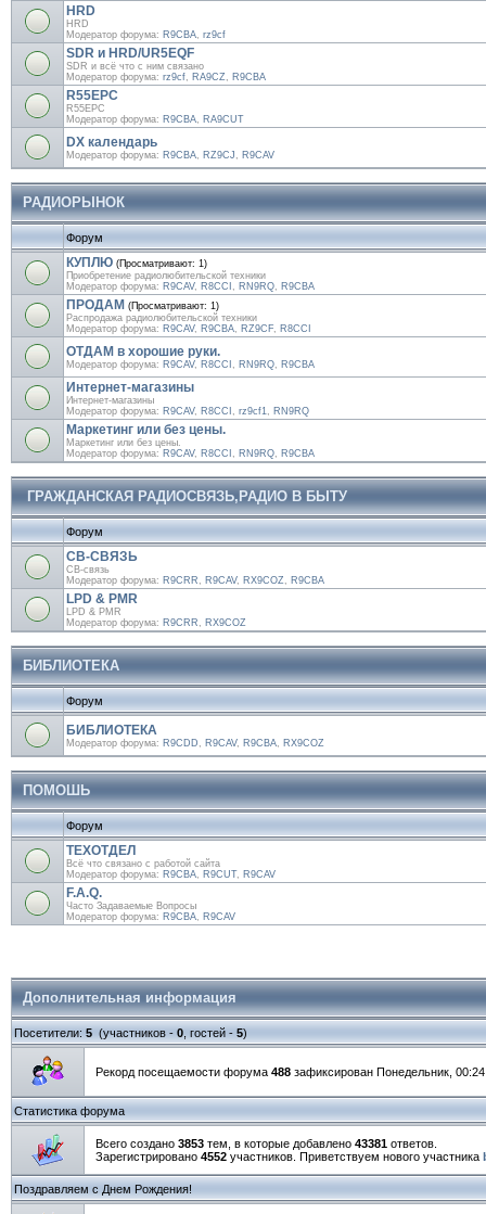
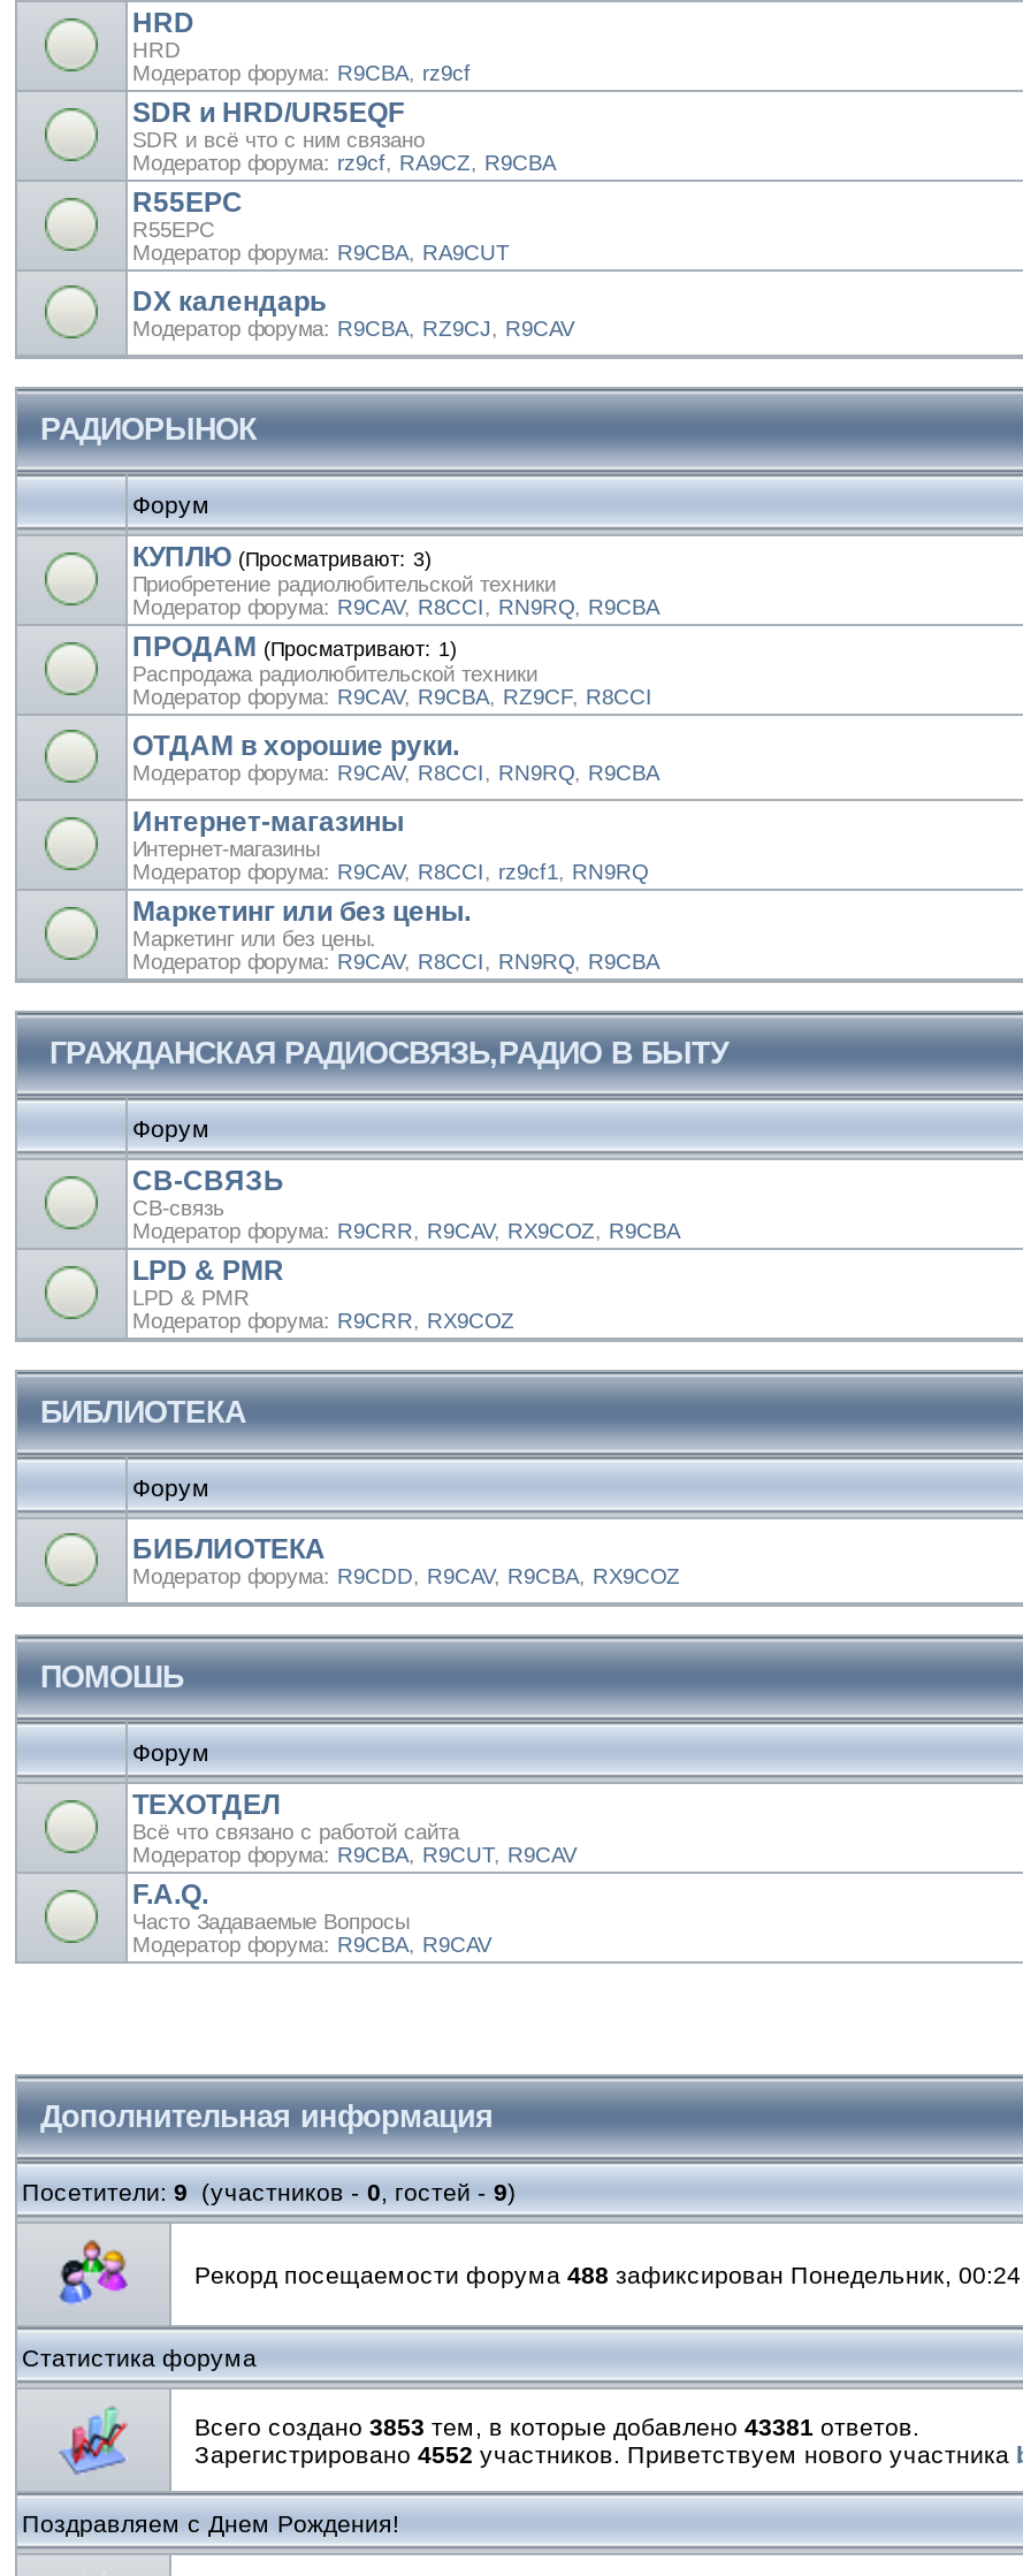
[66,255,207,270] КУПЛЮ (Просматривают: 1) -> [132,541,432,573] КУПЛЮ (Просматривают: 3)
[14,1026,247,1039] Посетители: 5 (участников - 0, гостей - 5) -> [22,2178,517,2205] Посетители: 9 (участников - 0, гостей - 9)

